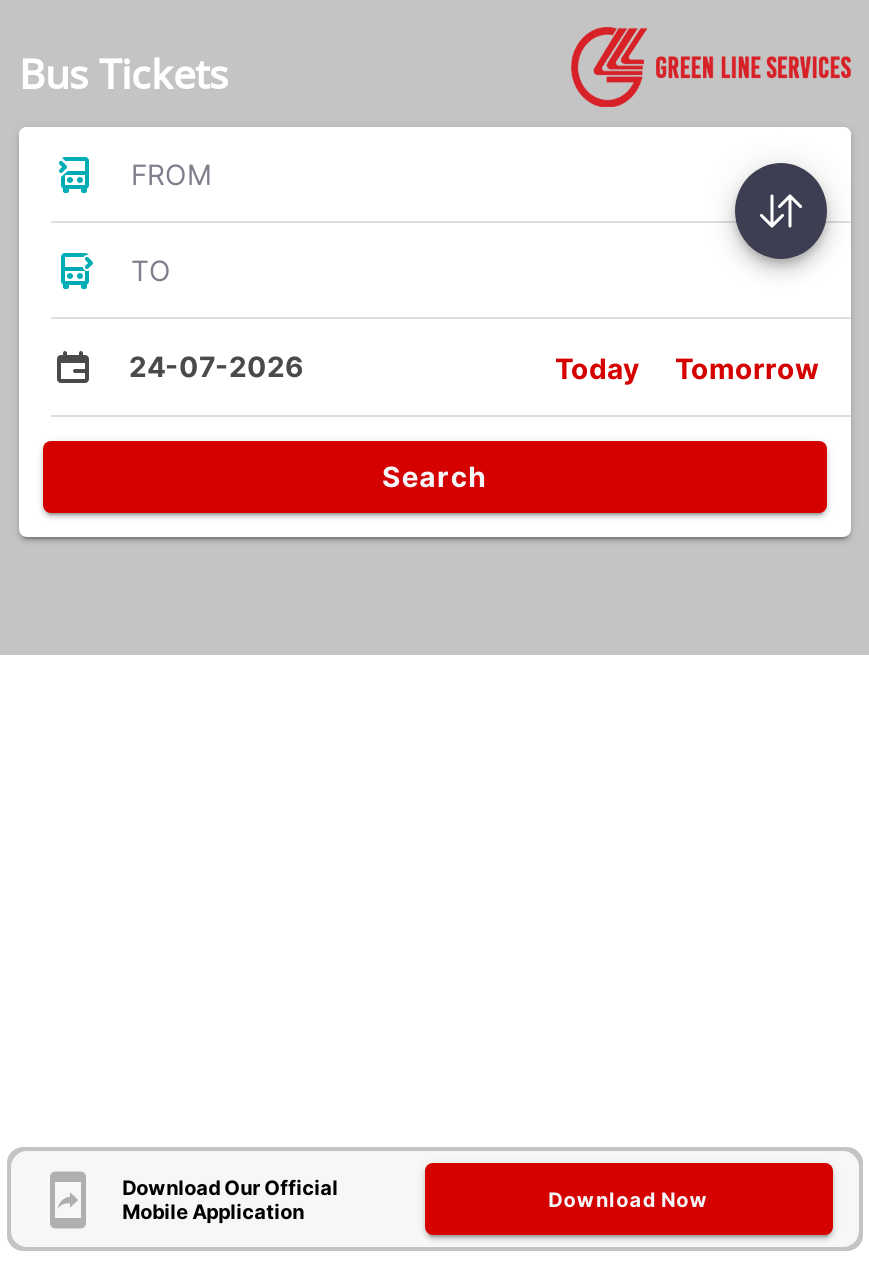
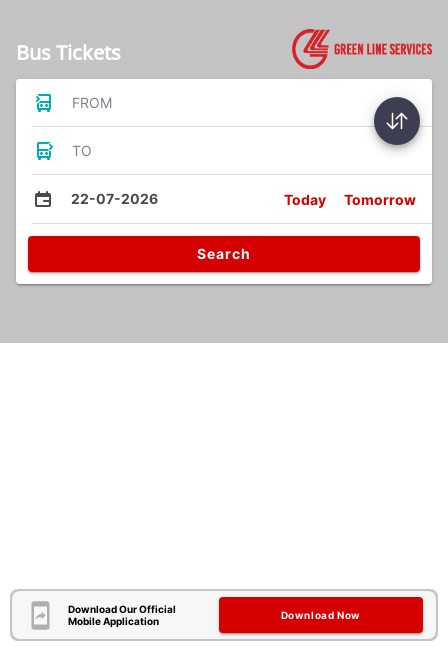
[129,349,303,383] 24-07-2026 -> [71,190,158,207] 22-07-2026

